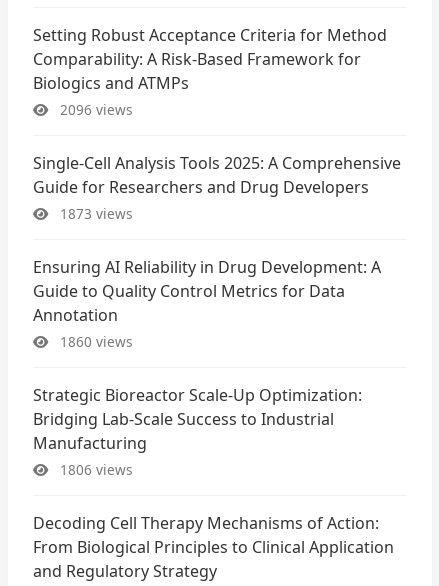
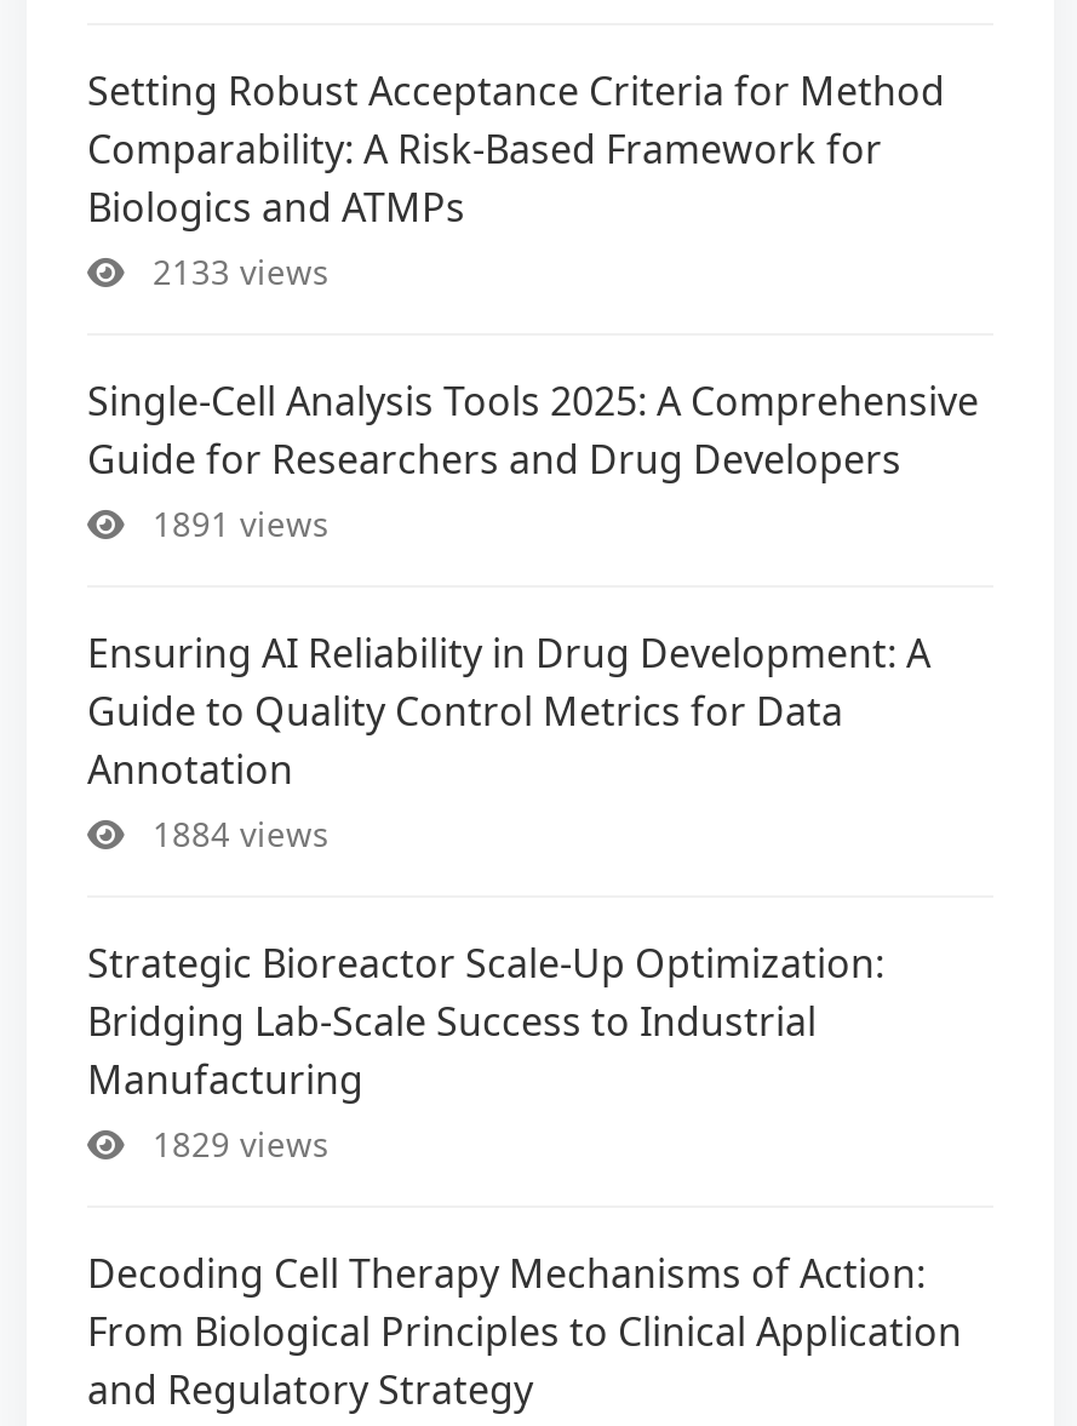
[56,100,133,119] 2096 views -> [143,247,330,293] 2133 views
[56,204,133,223] 1873 views -> [143,499,330,545] 1891 views
[56,332,133,351] 1860 views -> [143,810,330,856] 1884 views
[56,460,133,479] 1806 views -> [143,1120,330,1166] 1829 views

